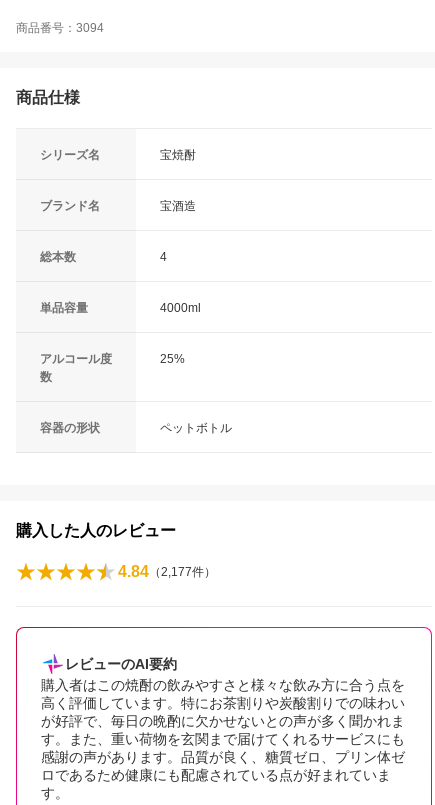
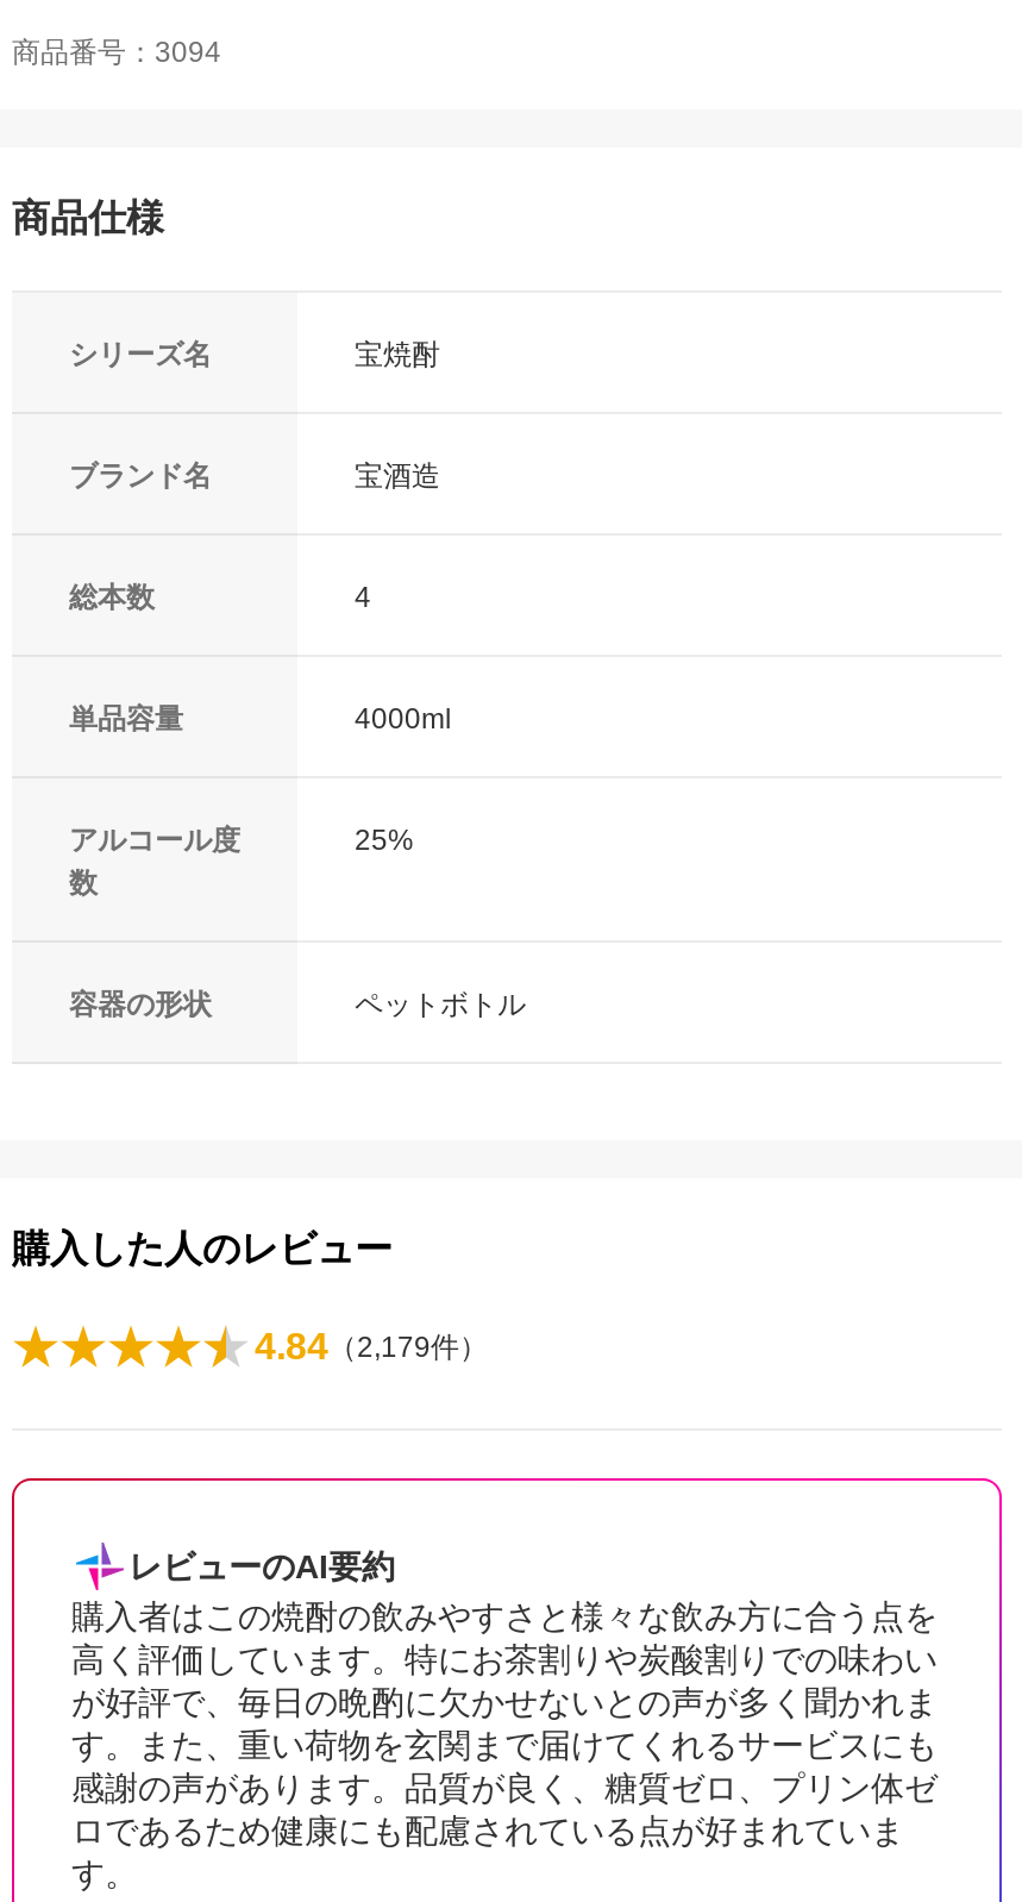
[118,563,216,580] 4.84（2,177件） -> [255,1327,488,1368] 4.84（2,179件）

